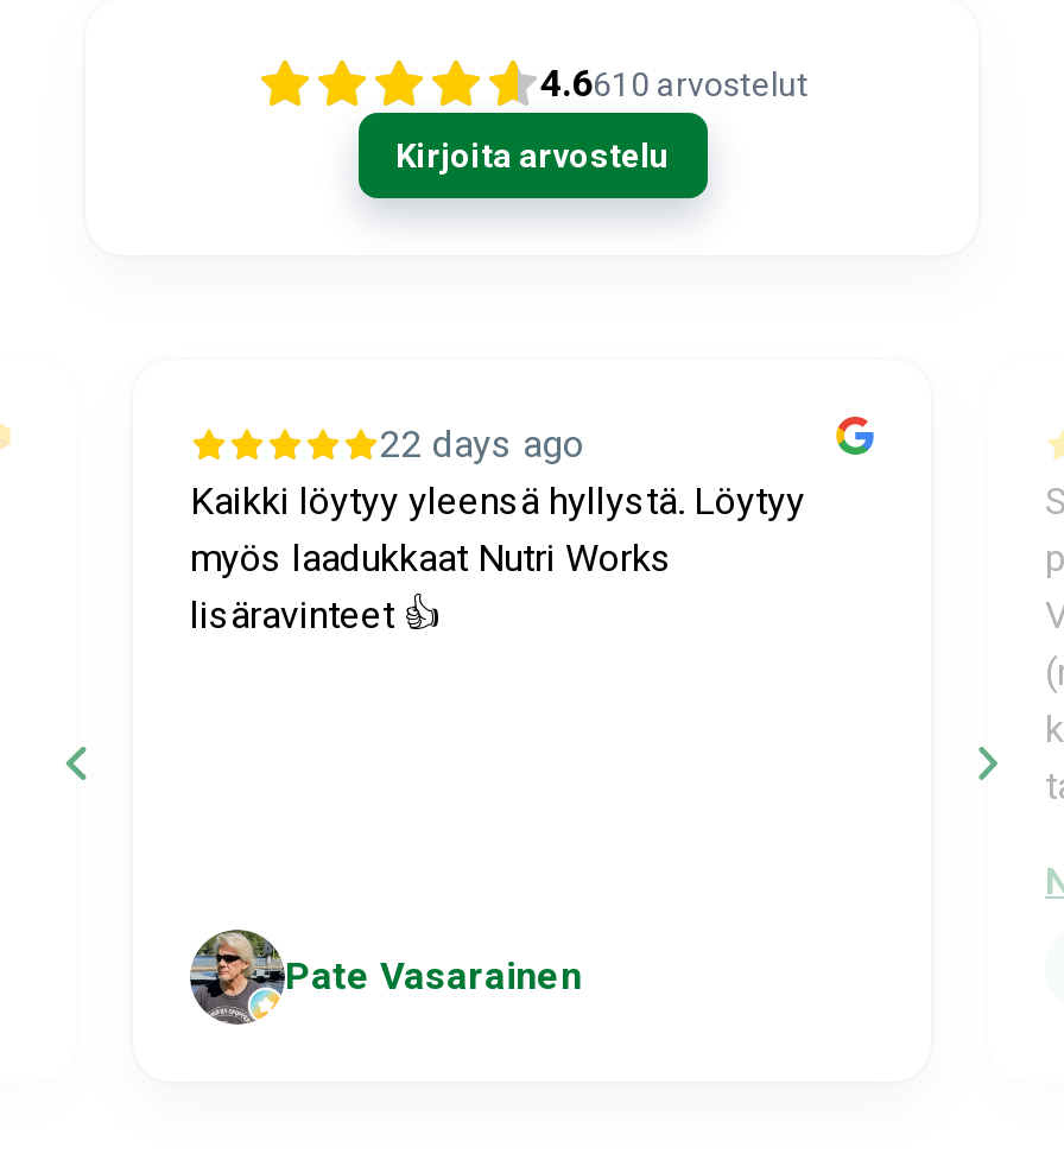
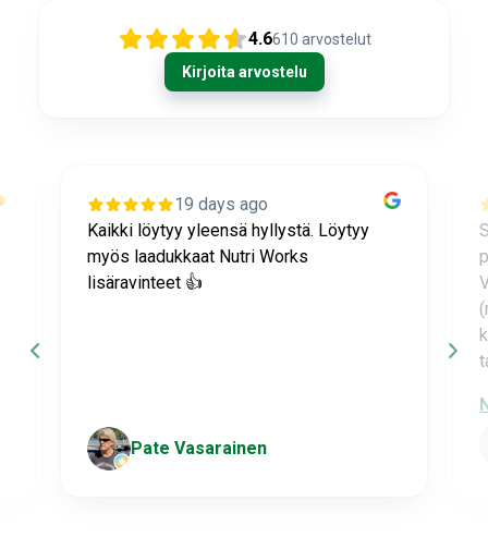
[380,423,584,468] 22 days ago -> [174,194,268,215] 19 days ago

